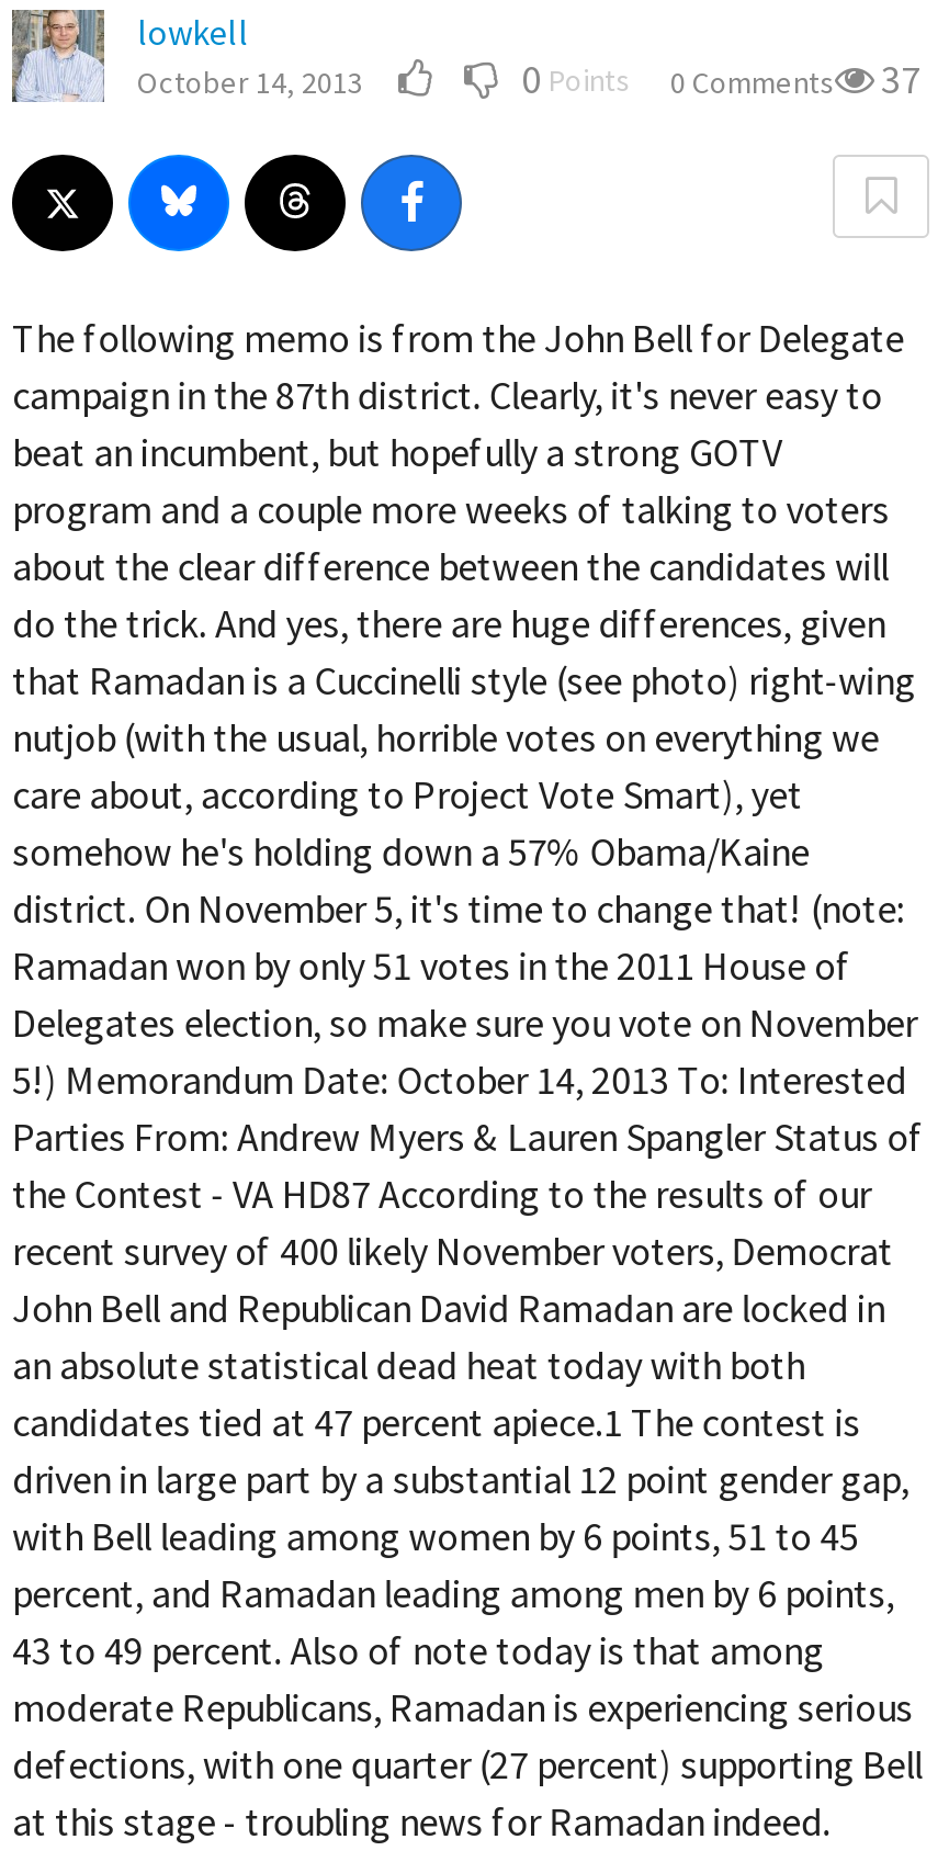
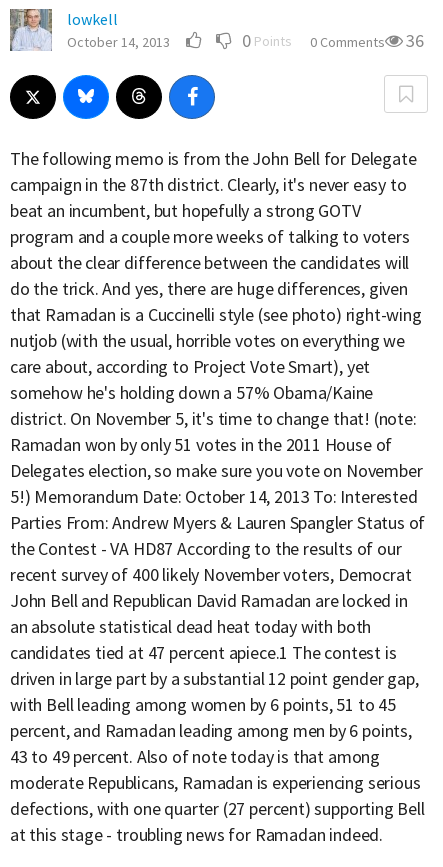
[521,54,920,104] 0 Points 0 Comments 37 -> [242,29,424,52] 0 Points 0 Comments 36

